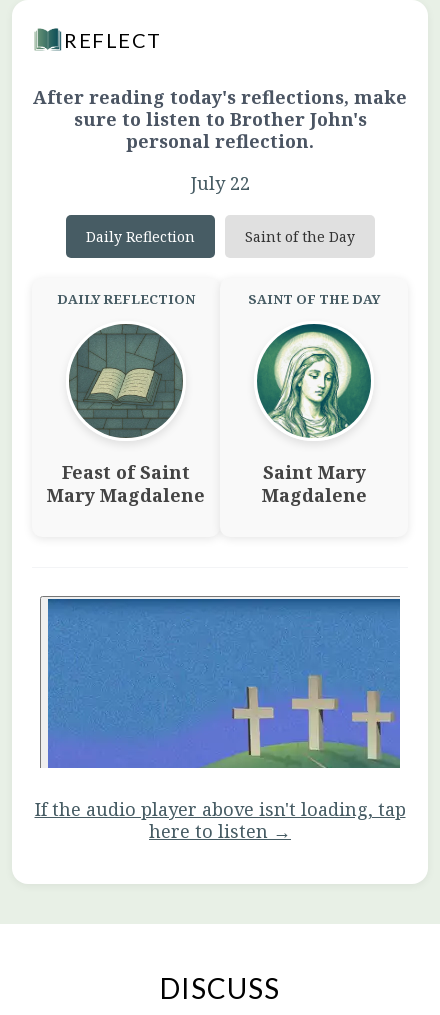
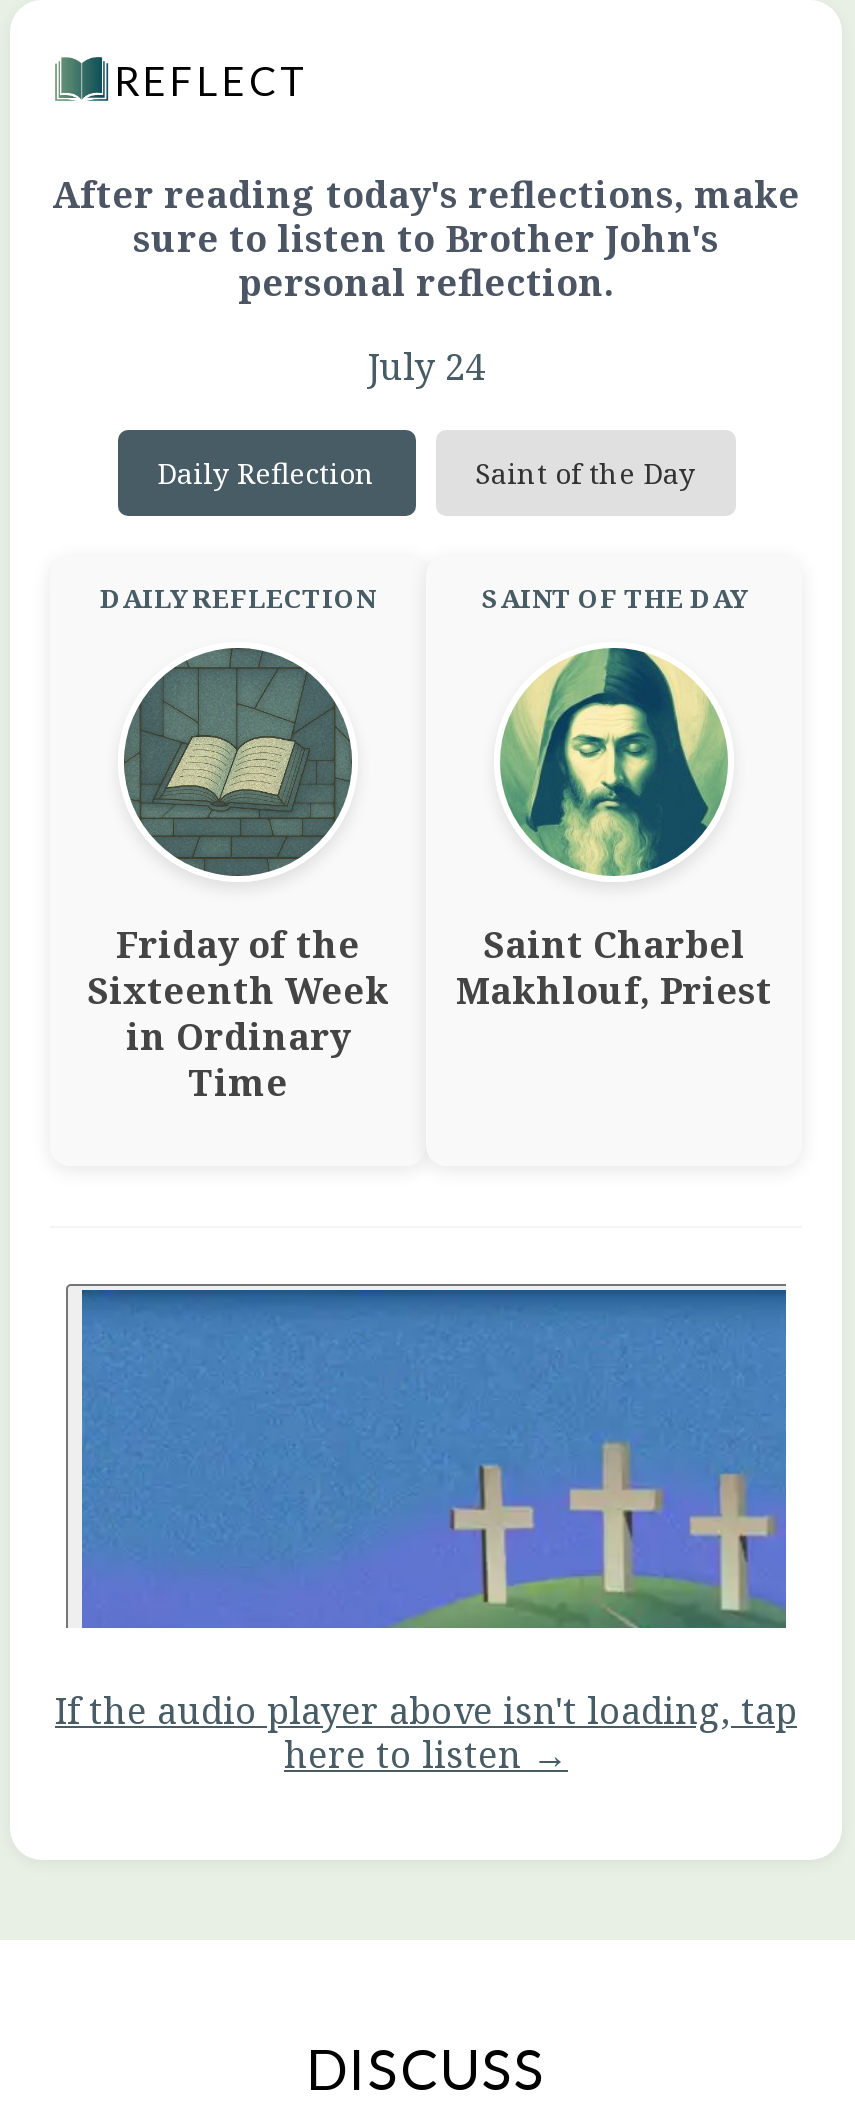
[190,170,249,194] July 22 -> [367,341,485,389] July 24
[256,323,372,406] [image] -> [498,646,730,876] [image]
[47,459,205,506] Feast of Saint | Mary Magdalene -> [87,919,389,1105] Friday of the | Sixteenth Week | in Ordinary | Time
[261,459,366,506] Saint Mary | Magdalene -> [456,919,772,1013] Saint Charbel | Makhlouf, Priest

